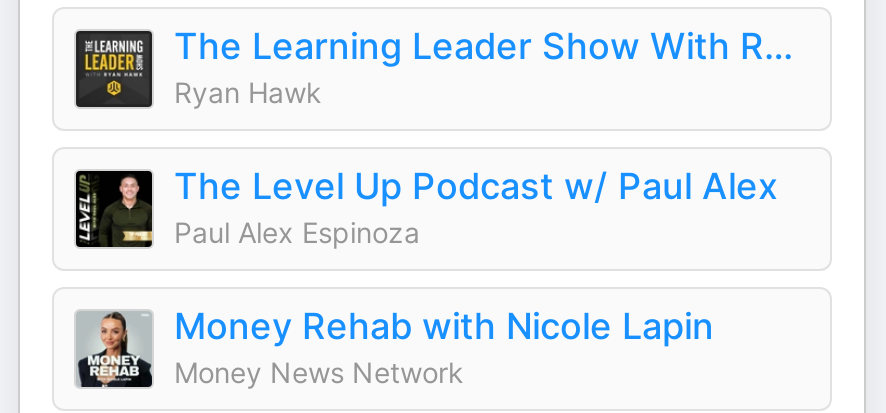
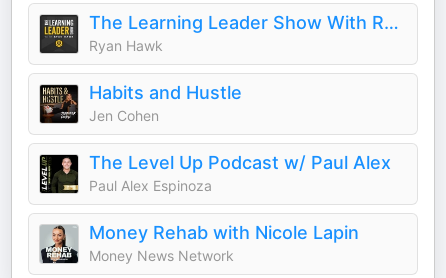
none -> [42,82,242,124] [image] | Habits and Hustle | Jen Cohen

